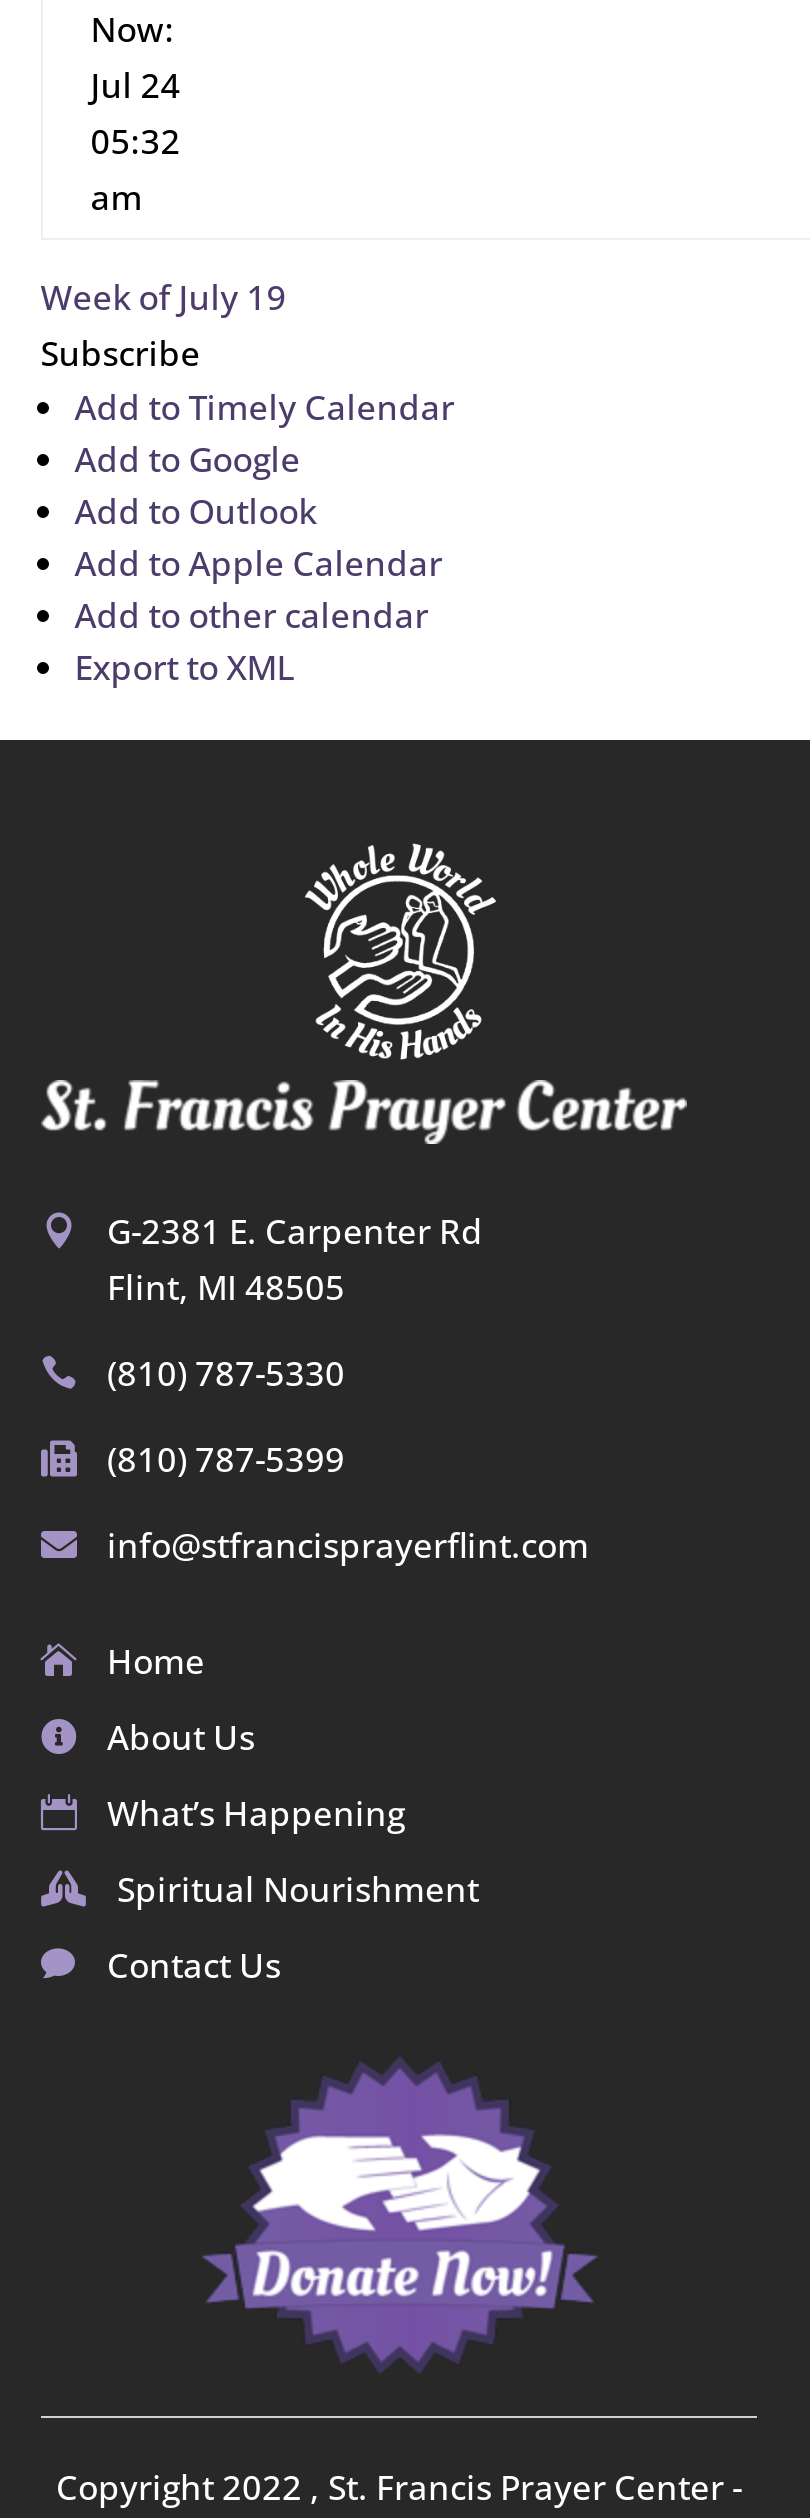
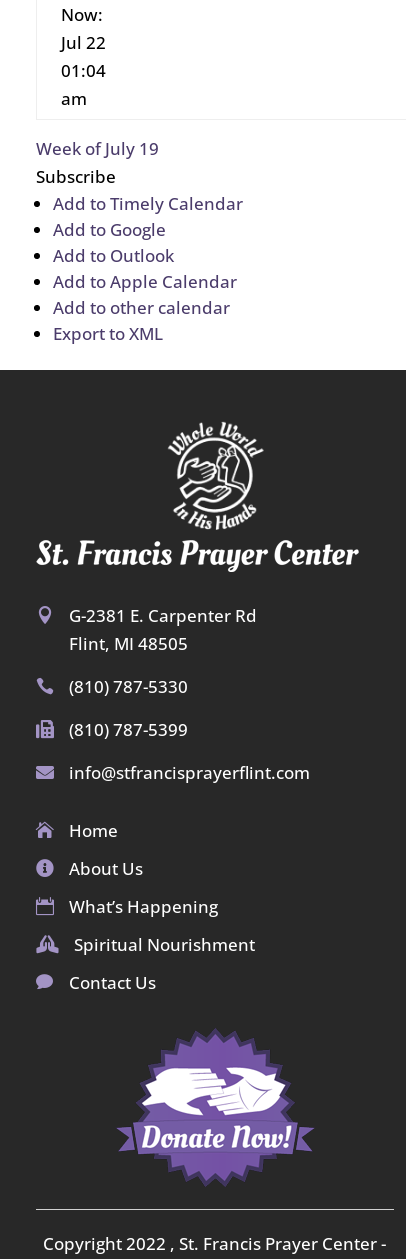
[91,62,181,108] Jul 24 -> [61,31,106,54] Jul 22
[91,118,181,164] 05:32 -> [61,59,106,82] 01:04

